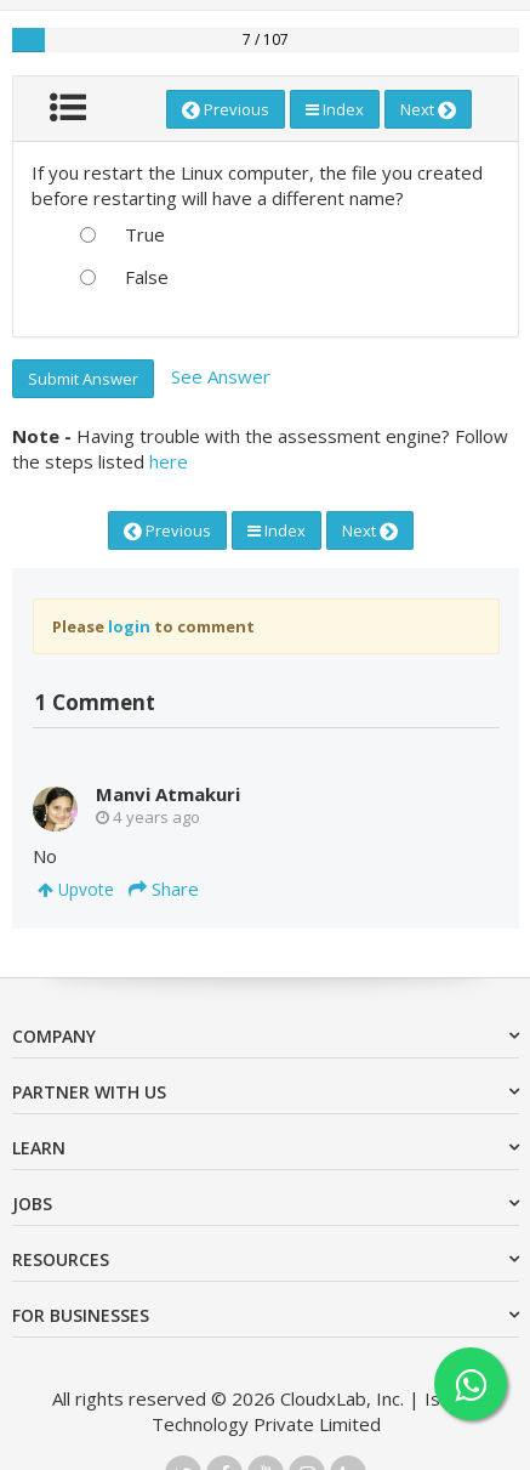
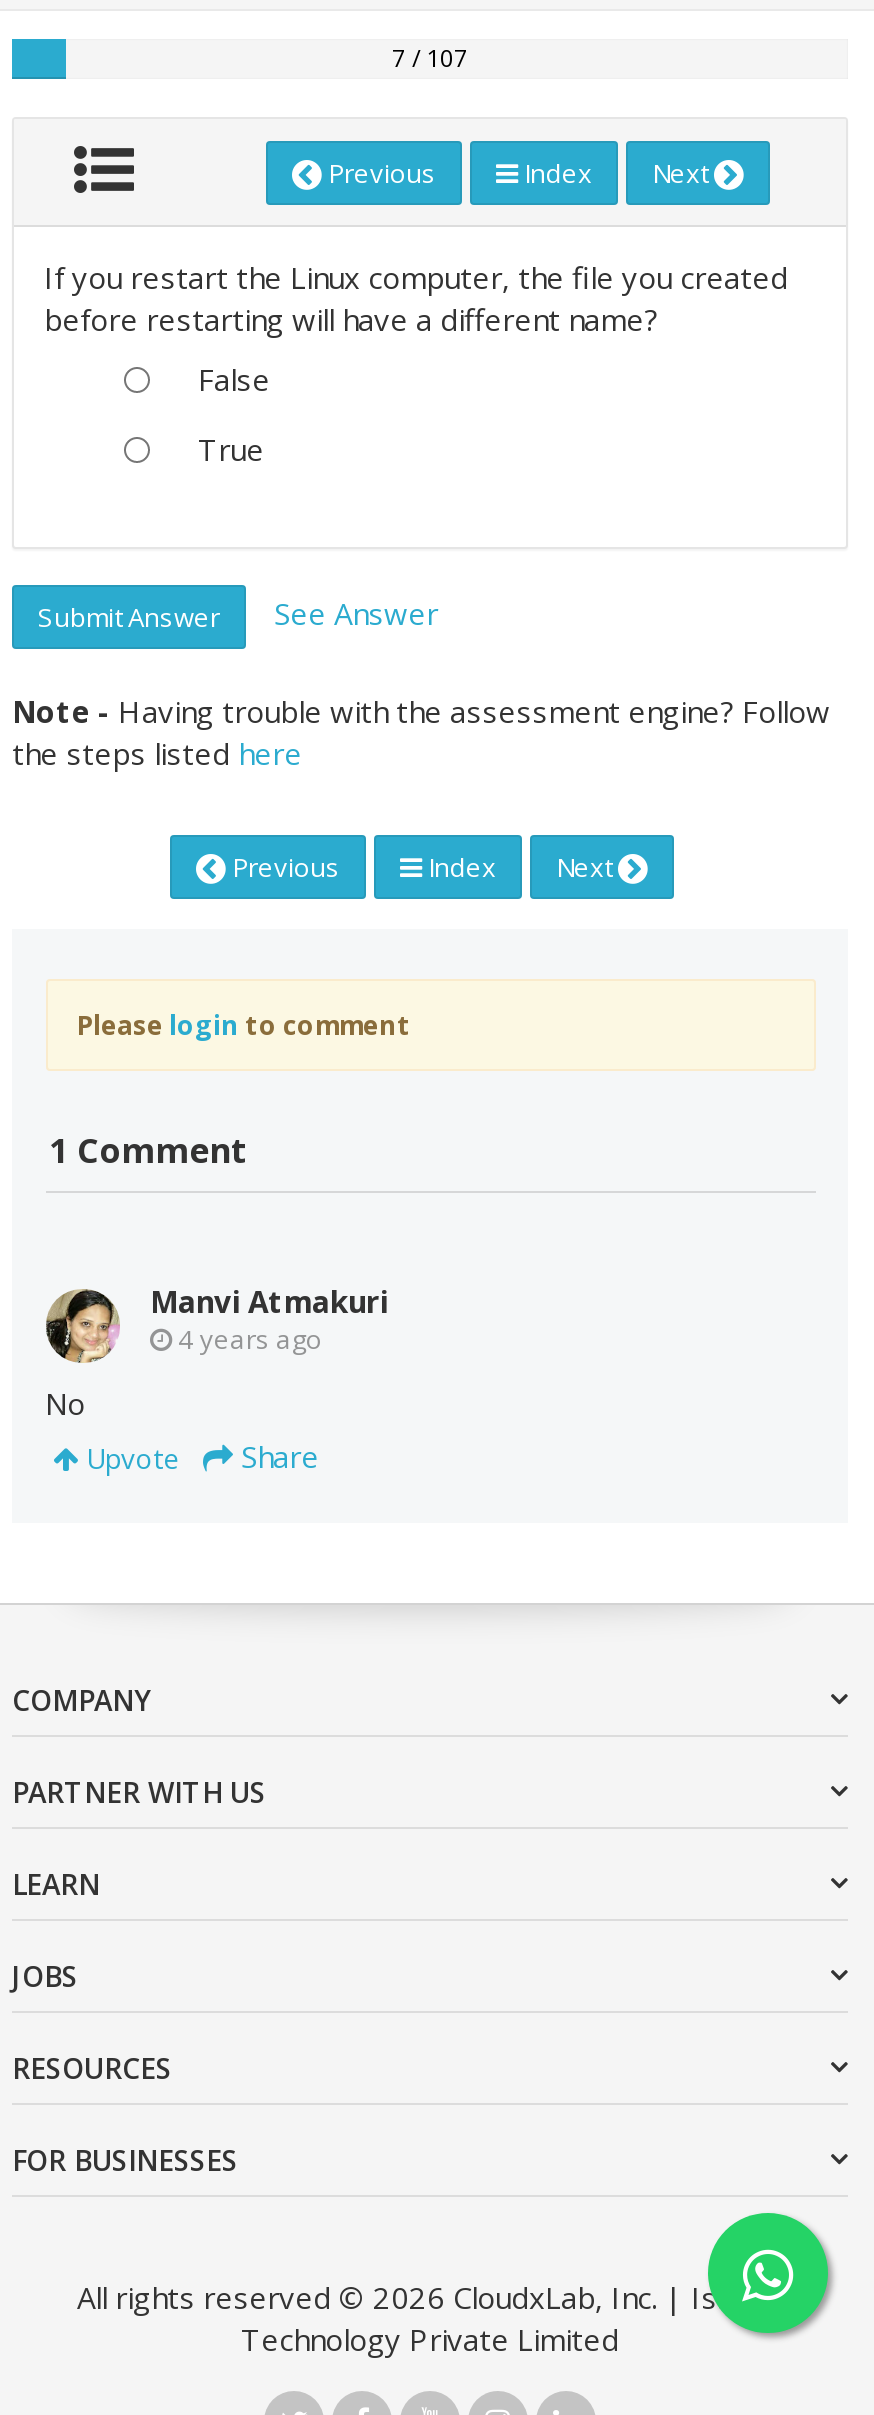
moved [125,222,165,246] -> [198,429,264,469]: True
moved [125,265,169,289] -> [198,359,270,399]: False

